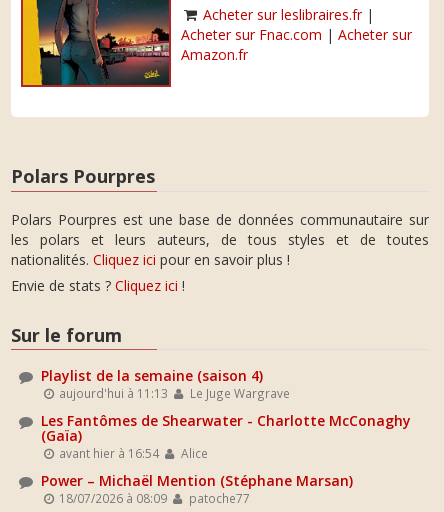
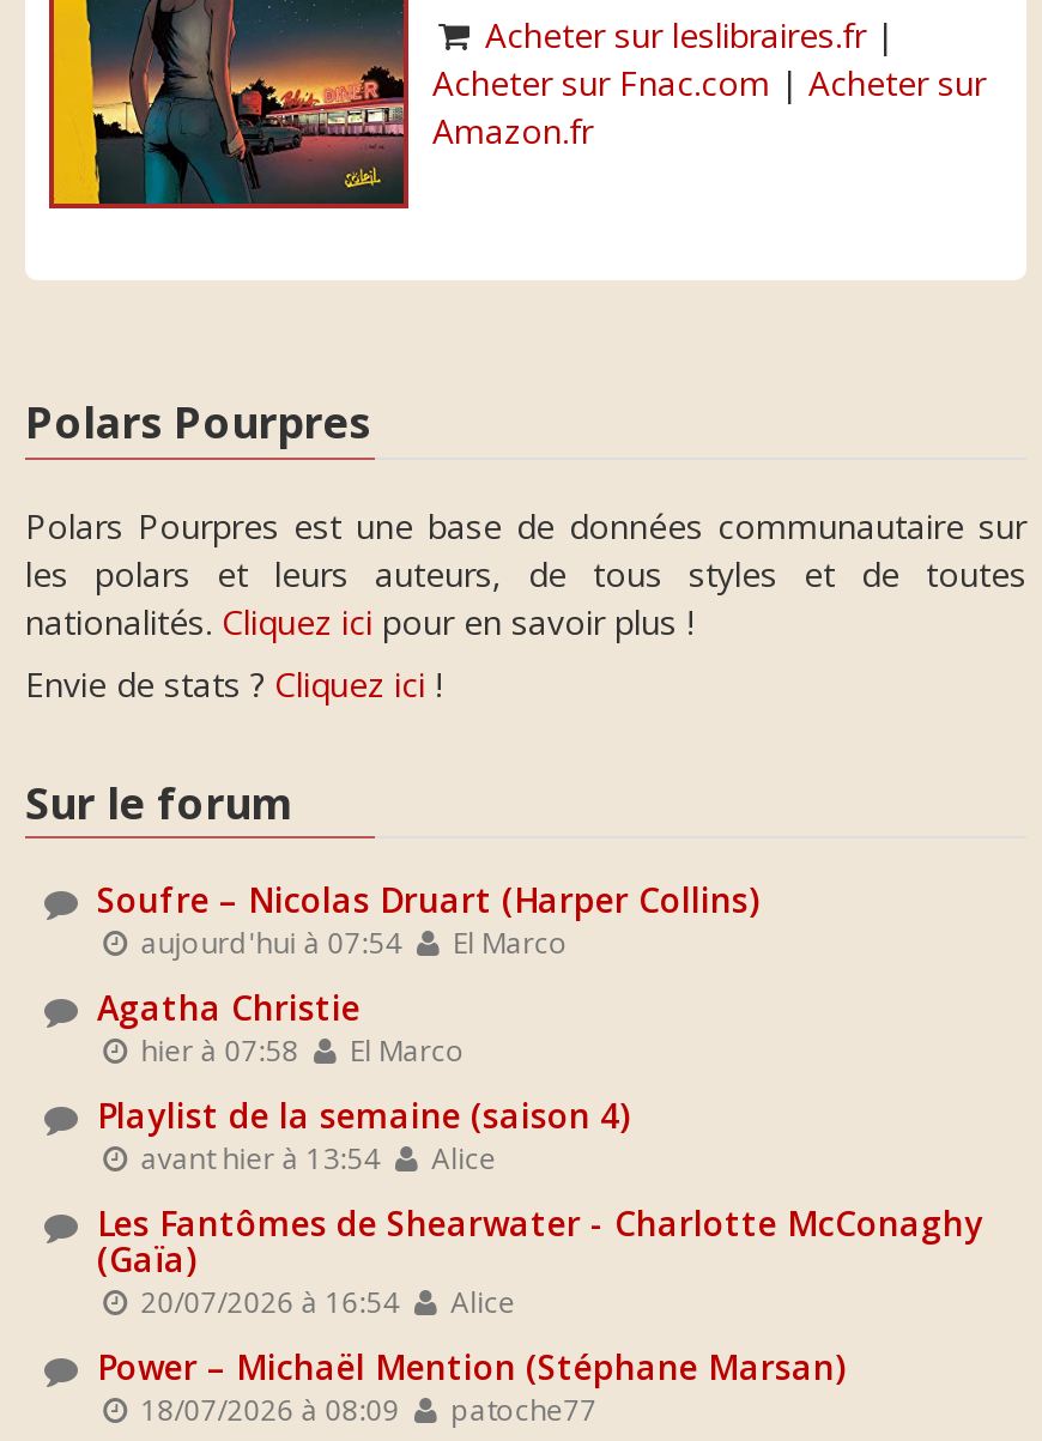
none -> [97,877,758,1069] Soufre – Nicolas Druart (Harper Collins) | aujourd'hui à 07:54 | El Marco | Agatha Christie | hier à 07:58 | El Marco
[56,385,290,401] aujourd'hui à 11:13 | Le Juge Wargrave -> [134,1138,496,1177] avant hier à 13:54 | Alice
[56,445,208,461] avant hier à 16:54 Alice -> [134,1282,515,1320] 20/07/2026 à 16:54 Alice

